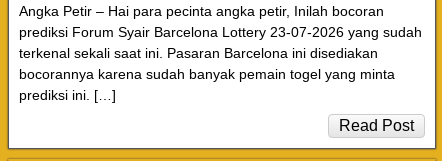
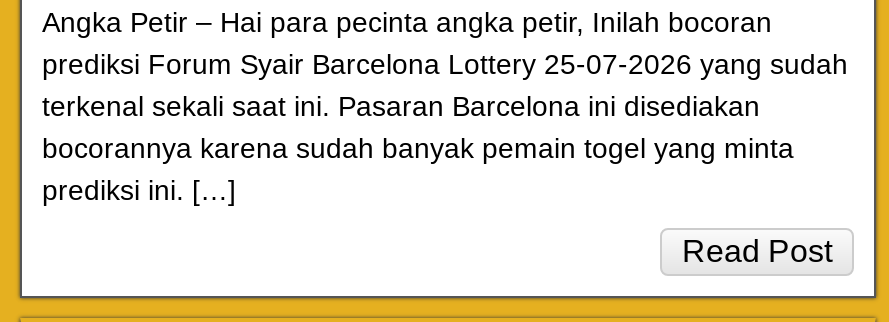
[19,24,422,40] prediksi Forum Syair Barcelona Lottery 23-07-2026 yang sudah -> [42,49,848,81] prediksi Forum Syair Barcelona Lottery 25-07-2026 yang sudah

